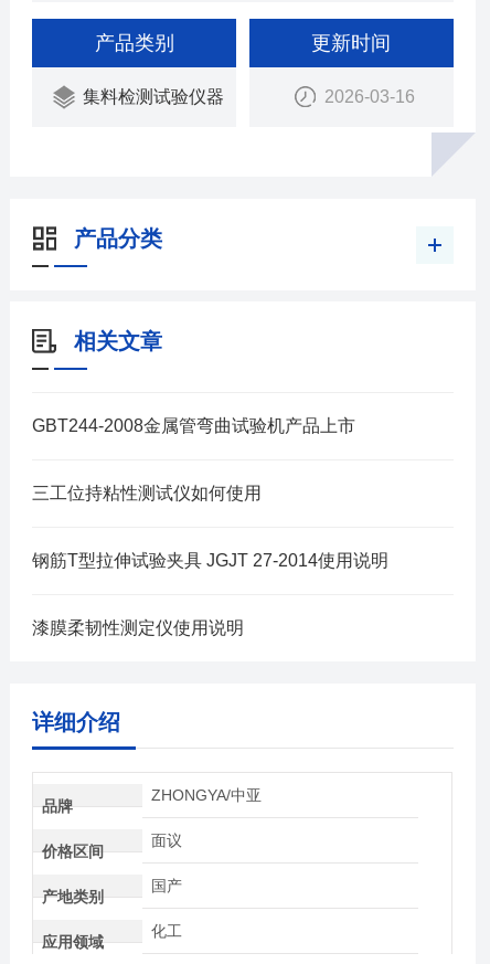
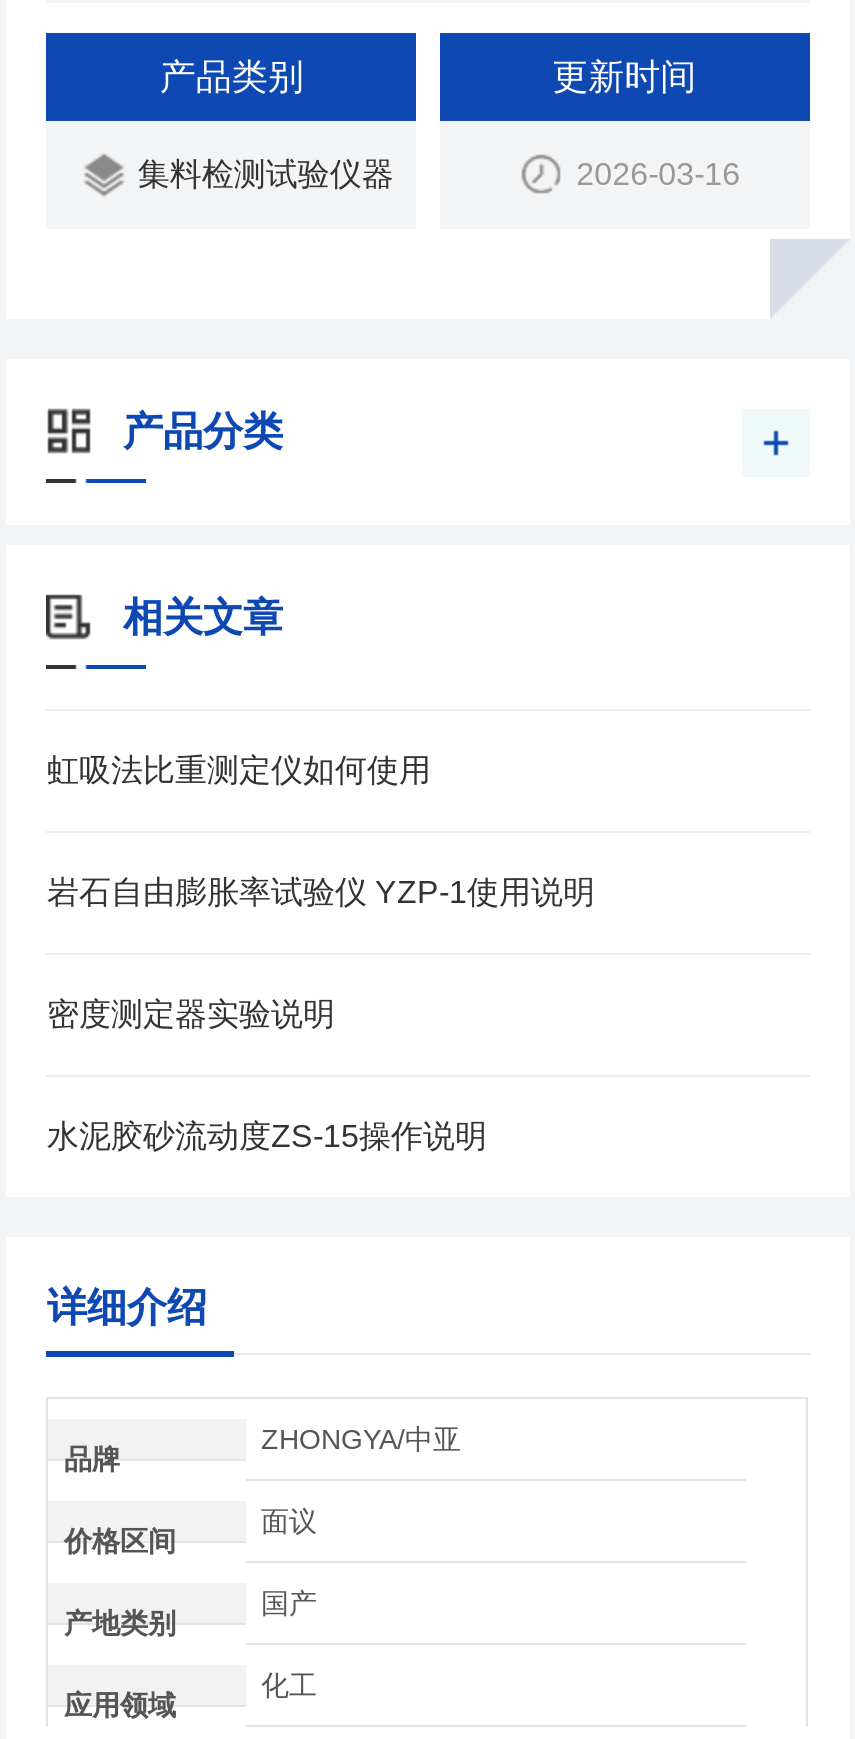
[32,416,356,435] GBT244-2008金属管弯曲试验机产品上市 -> [47,752,431,786] 虹吸法比重测定仪如何使用
[32,483,262,502] 三工位持粘性测试仪如何使用 -> [47,874,595,908] 岩石自由膨胀率试验仪 YZP-1使用说明
[32,550,389,569] 钢筋T型拉伸试验夹具 JGJT 27-2014使用说明 -> [47,996,335,1030] 密度测定器实验说明
[32,618,244,637] 漆膜柔韧性测定仪使用说明 -> [47,1118,487,1152] 水泥胶砂流动度ZS-15操作说明

